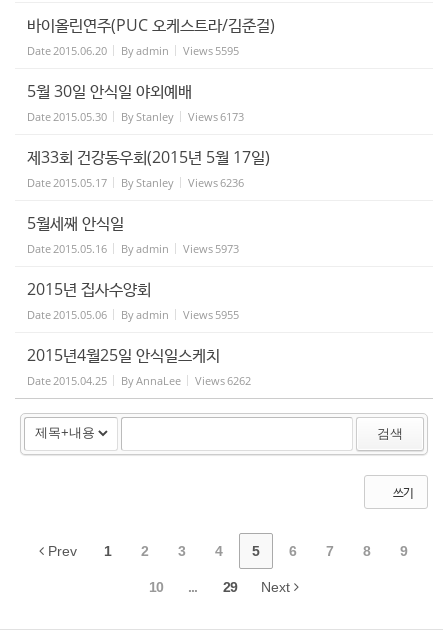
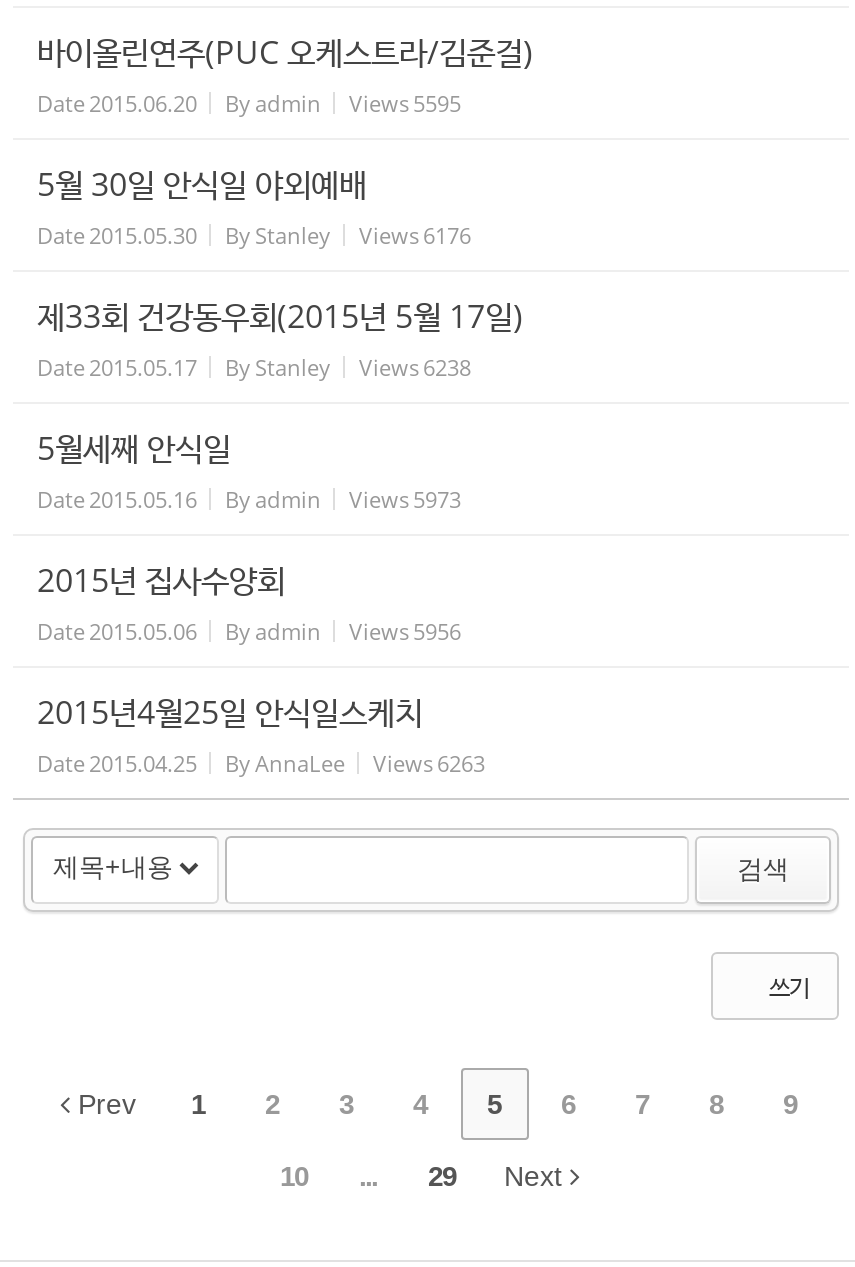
[27,109,244,124] Date 2015.05.30 By Stanley Views 6173 -> [37,220,471,250] Date 2015.05.30 By Stanley Views 6176
[27,175,244,190] Date 2015.05.17 By Stanley Views 6236 -> [37,352,471,382] Date 2015.05.17 By Stanley Views 6238
[27,307,239,322] Date 2015.05.06 By admin Views 5955 -> [37,616,461,646] Date 2015.05.06 By admin Views 5956
[27,373,251,388] Date 2015.04.25 By AnnaLee Views 6262 -> [37,748,485,778] Date 2015.04.25 By AnnaLee Views 6263

